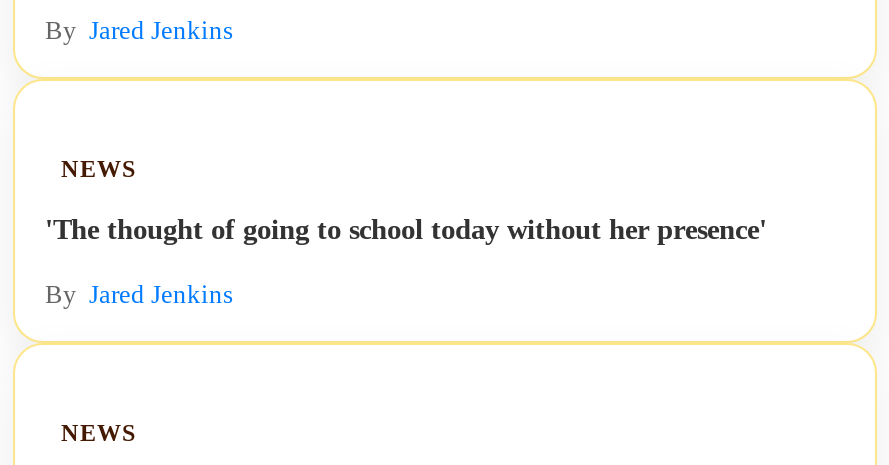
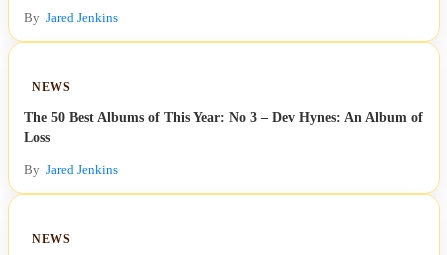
[45,213,767,245] 'The thought of going to school today without her presence' -> [24,109,423,145] The 50 Best Albums of This Year: No 3 – Dev Hynes: An Album of | Loss

